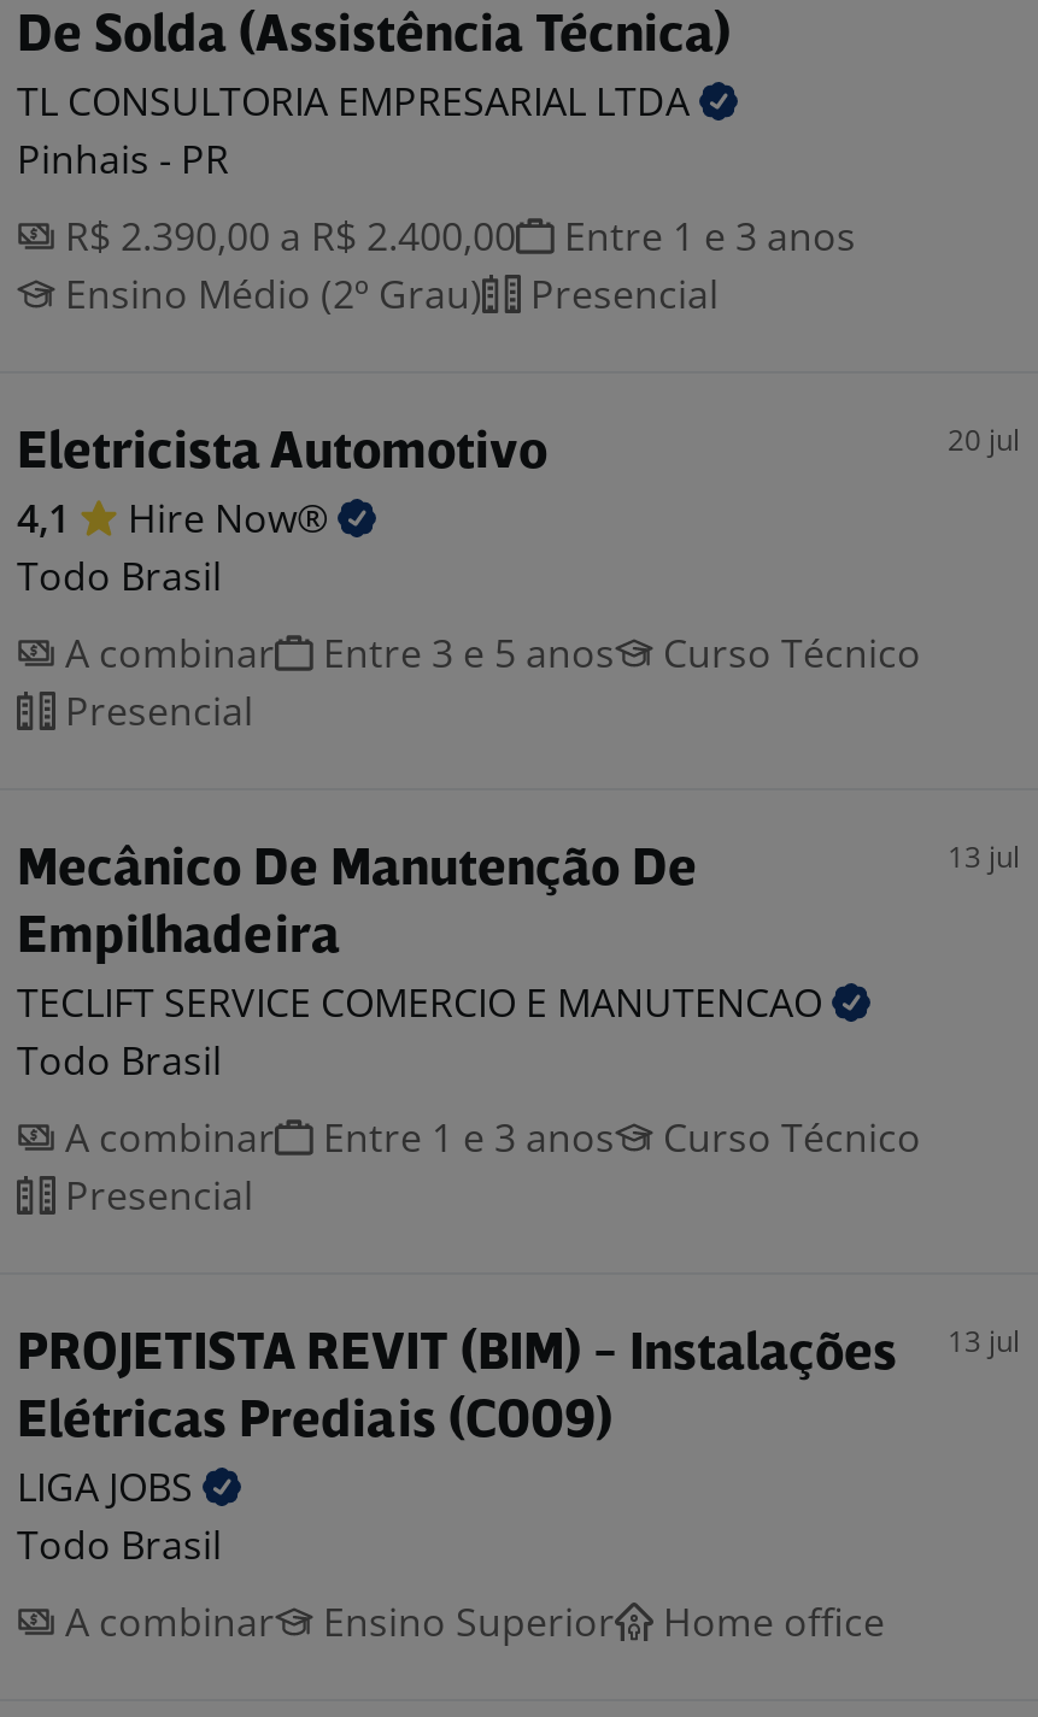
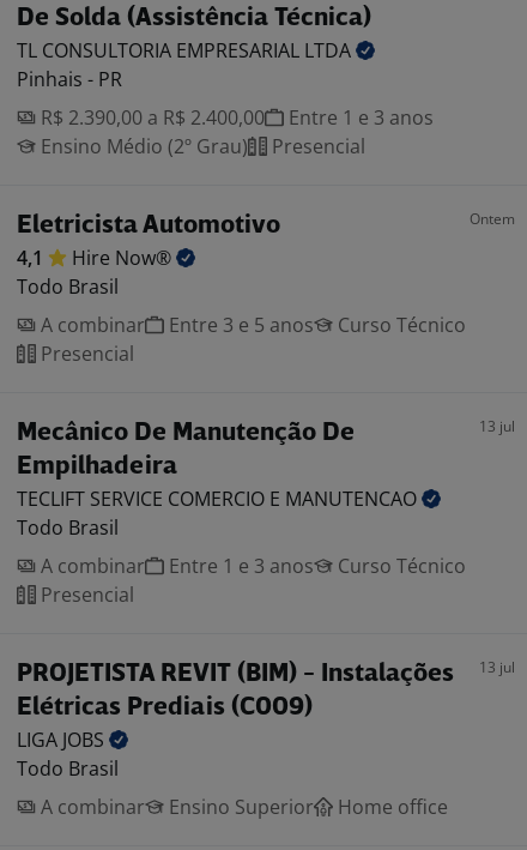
[948,419,1020,460] 20 jul -> [470,209,515,229] Ontem

